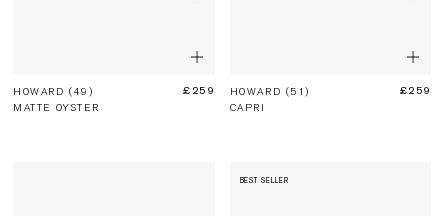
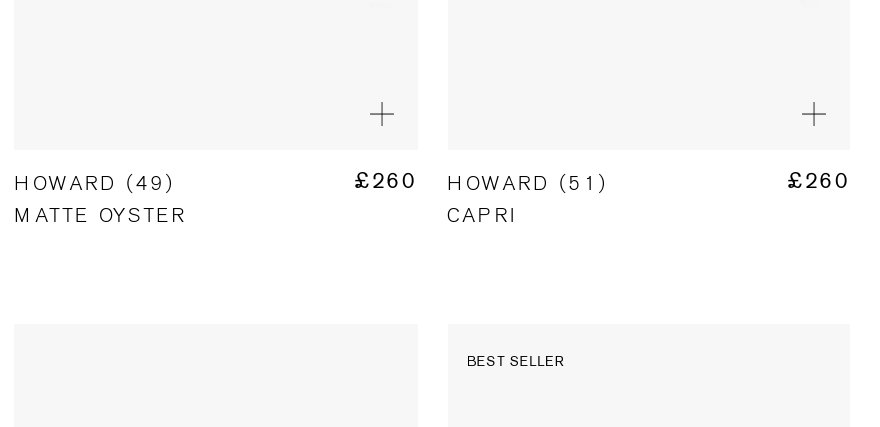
[183,84,214,97] £259 -> [354,168,417,194] £260
[400,84,431,97] £259 -> [787,168,850,194] £260

